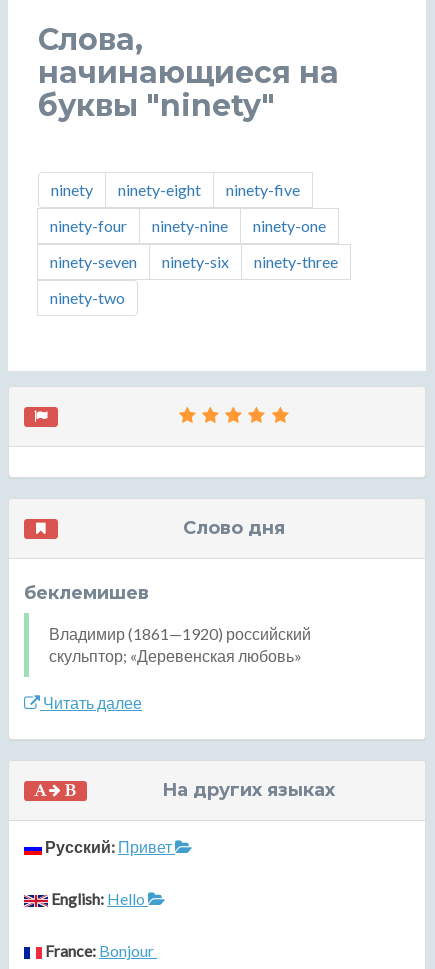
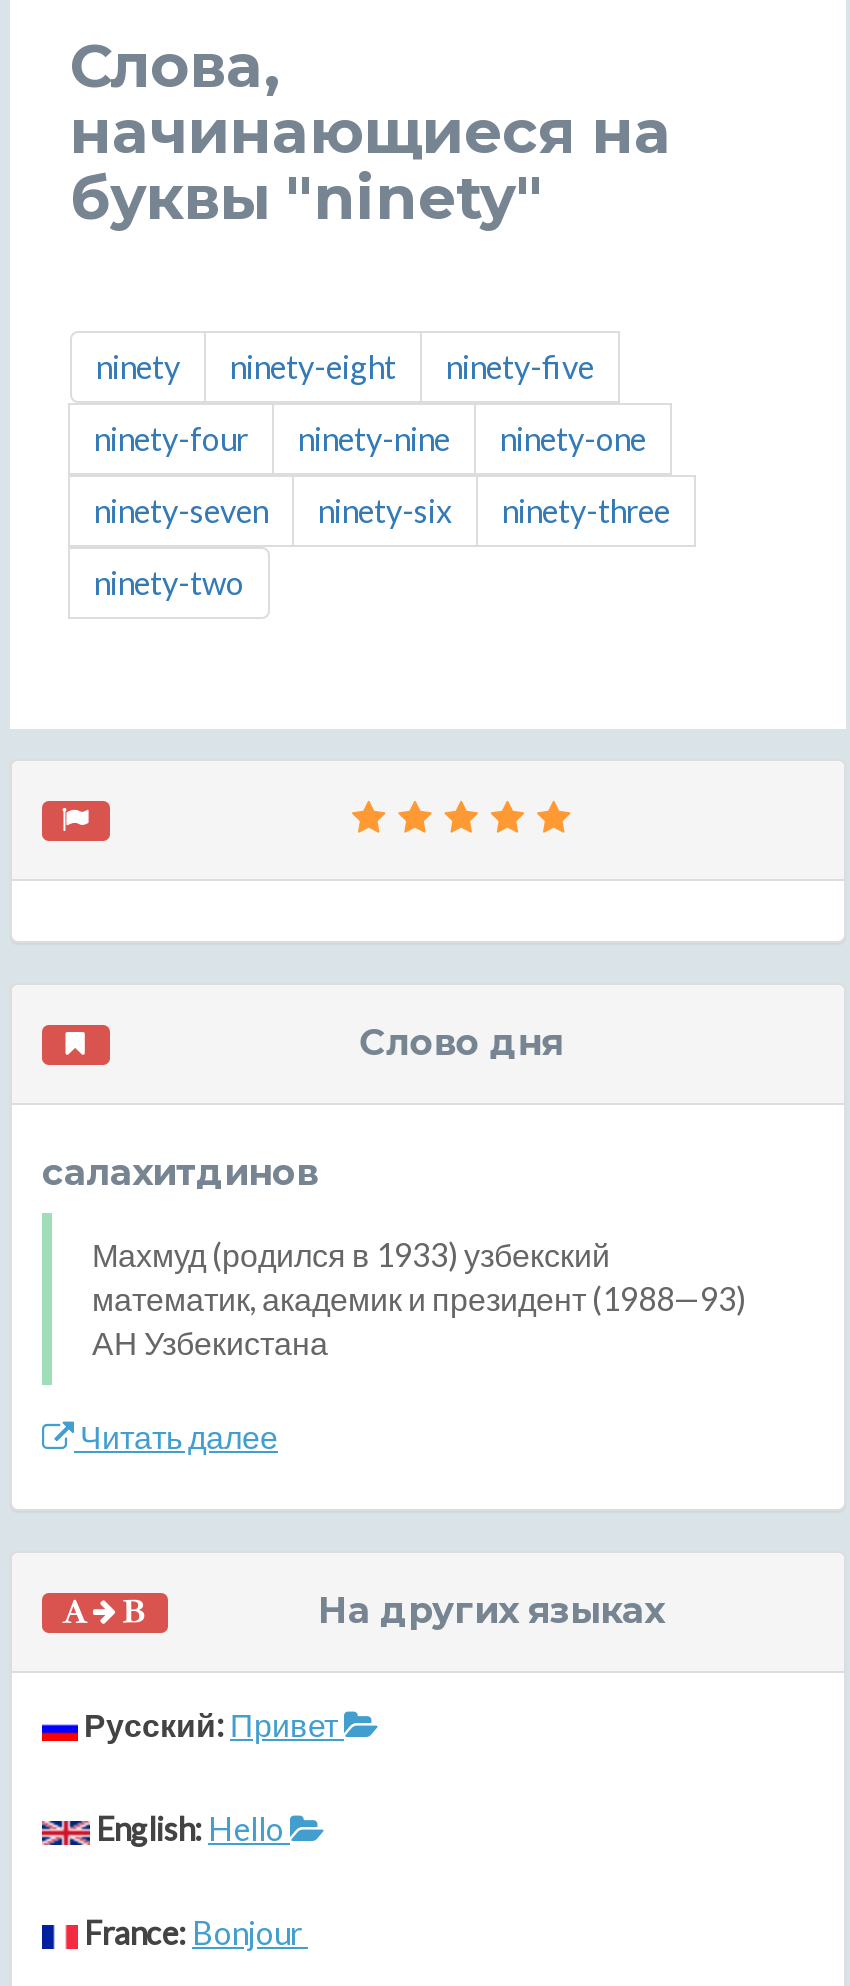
[24,582,149,604] беклемишев -> [42,1152,318,1196] салахитдинов
[49,624,311,665] Владимир (1861—1920) российский | скульптор; «Деревенская любовь» -> [92,1236,746,1362] Махмуд (родился в 1933) узбекский | математик, академик и президент (1988—93) | АН Узбекистана

